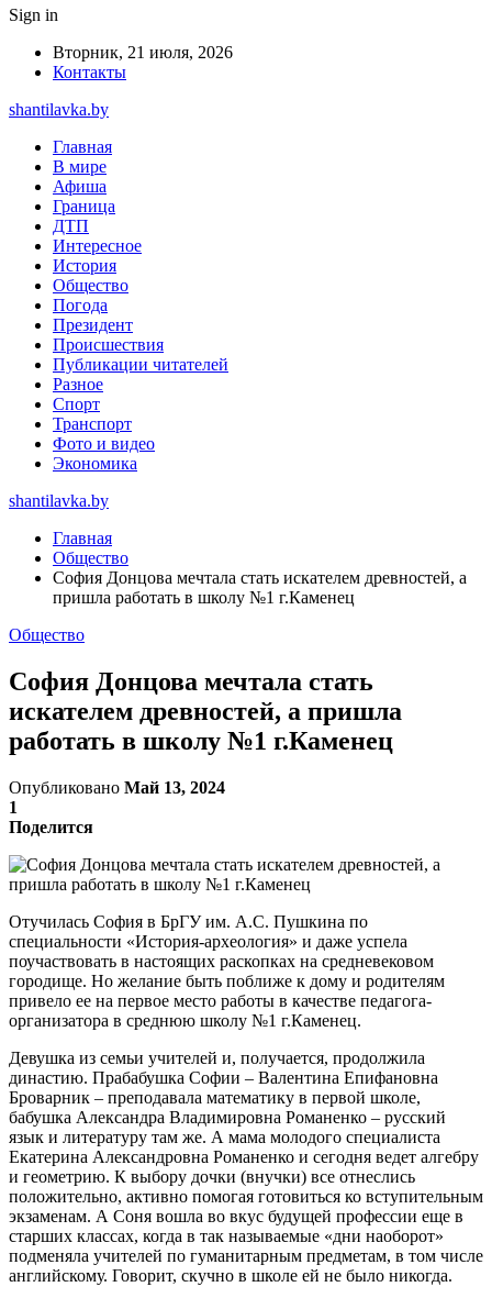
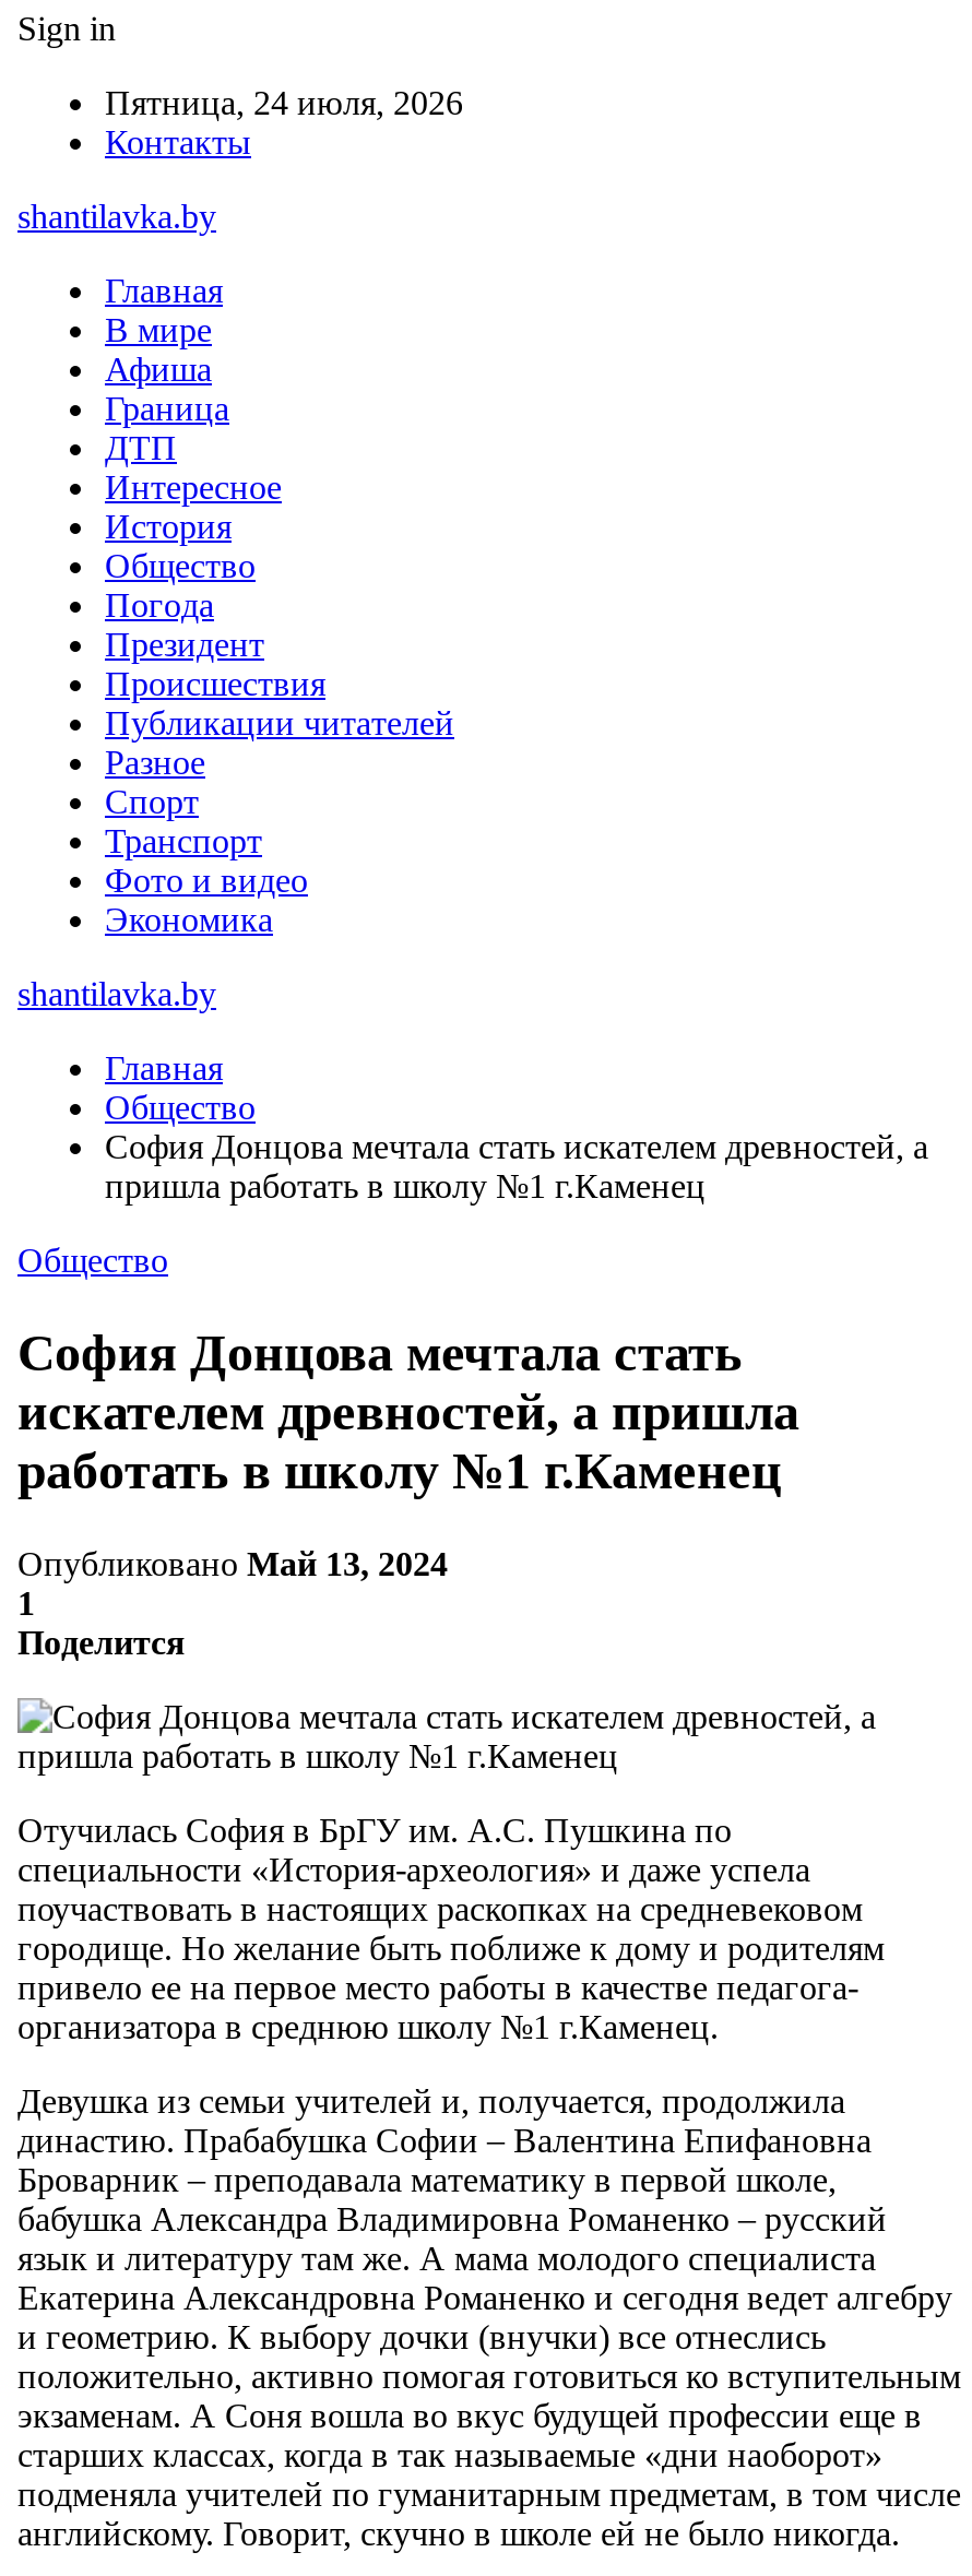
[53,43,233,62] Вторник, 21 июля, 2026 -> [105,84,463,121] Пятница, 24 июля, 2026

